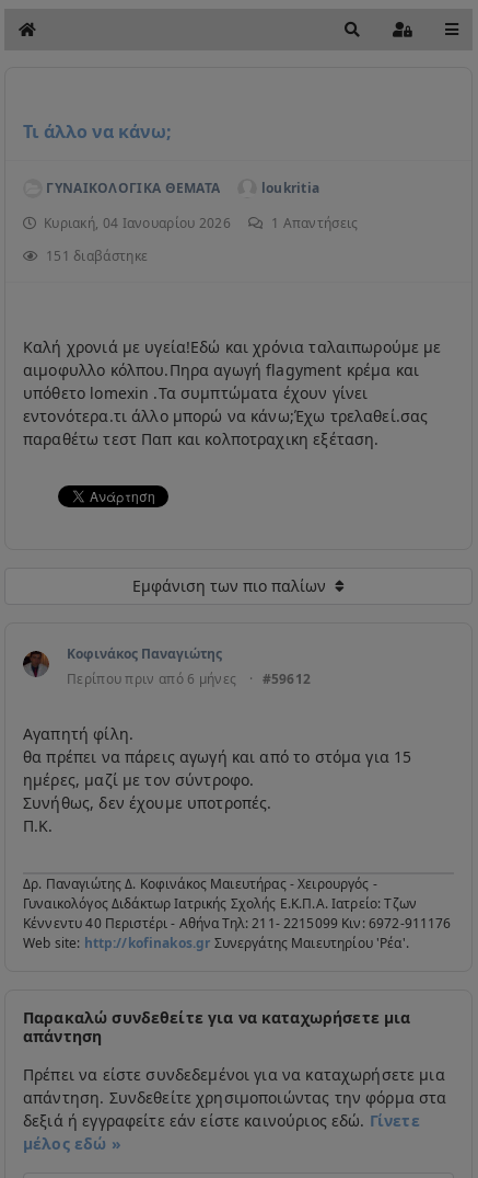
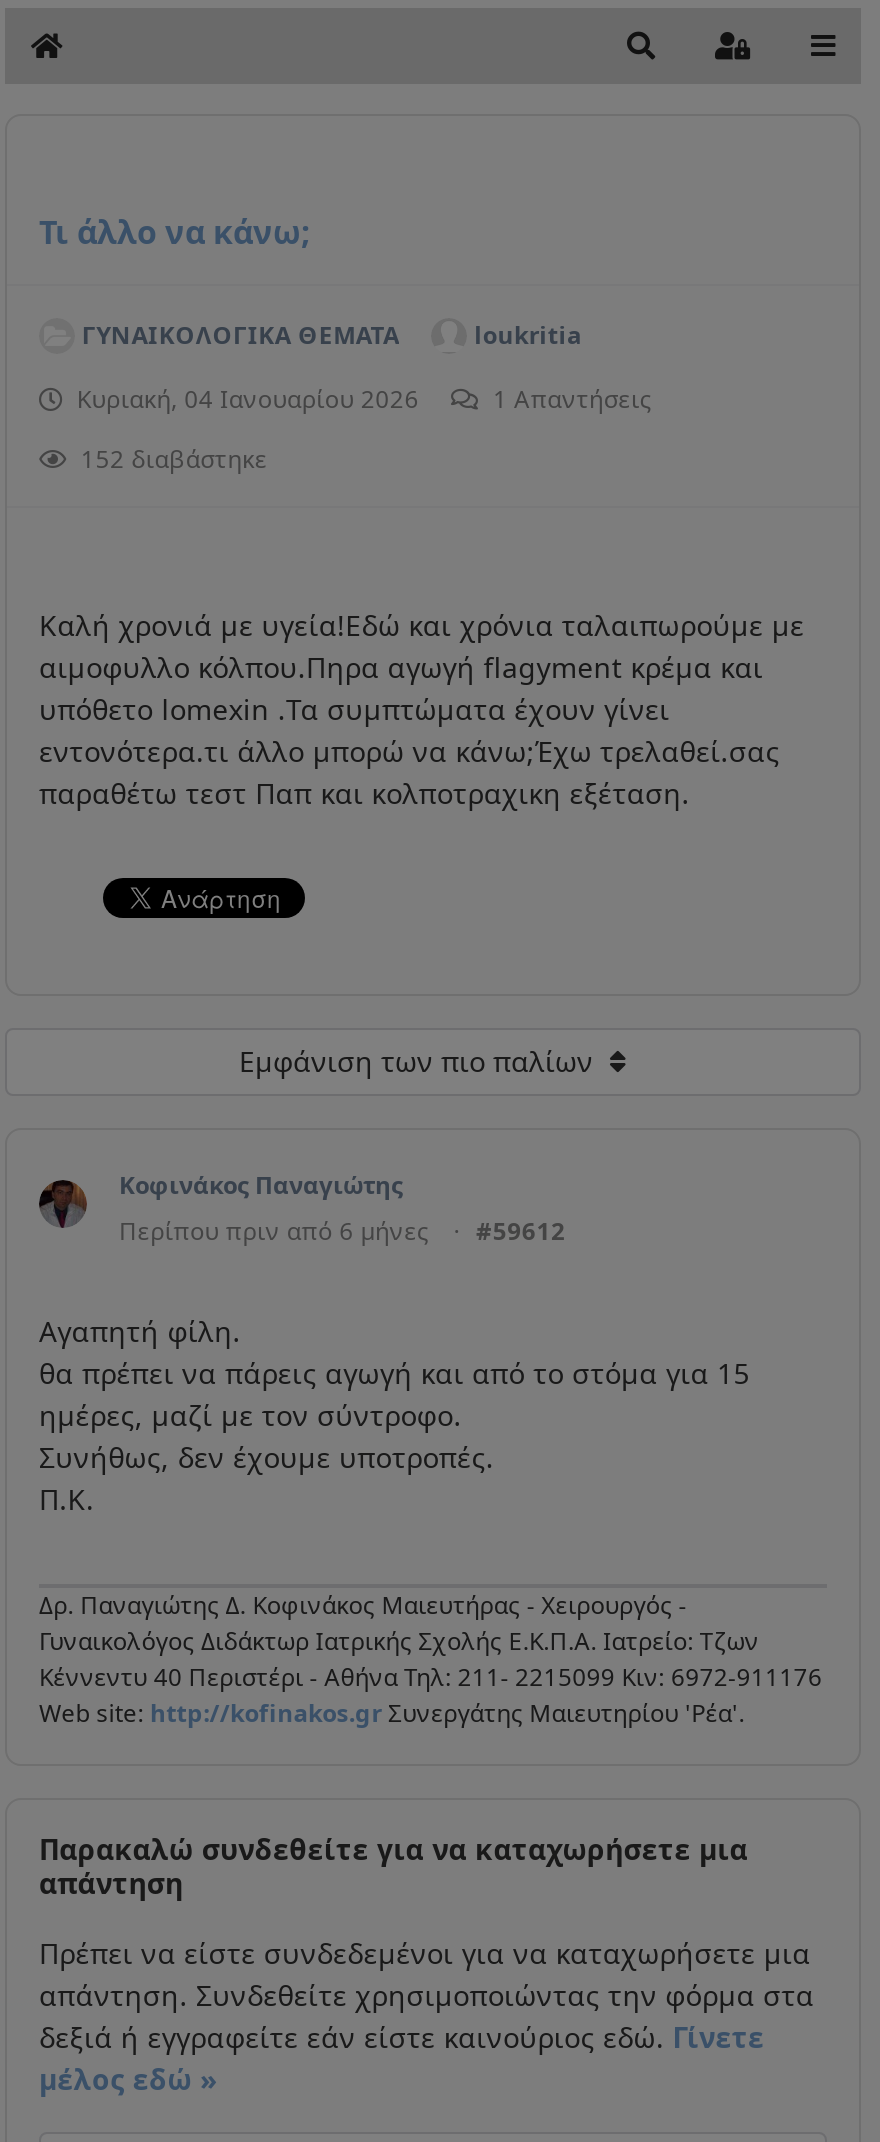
[39,247,148,265] 151 διαβάστηκε -> [68,442,267,476] 152 διαβάστηκε

